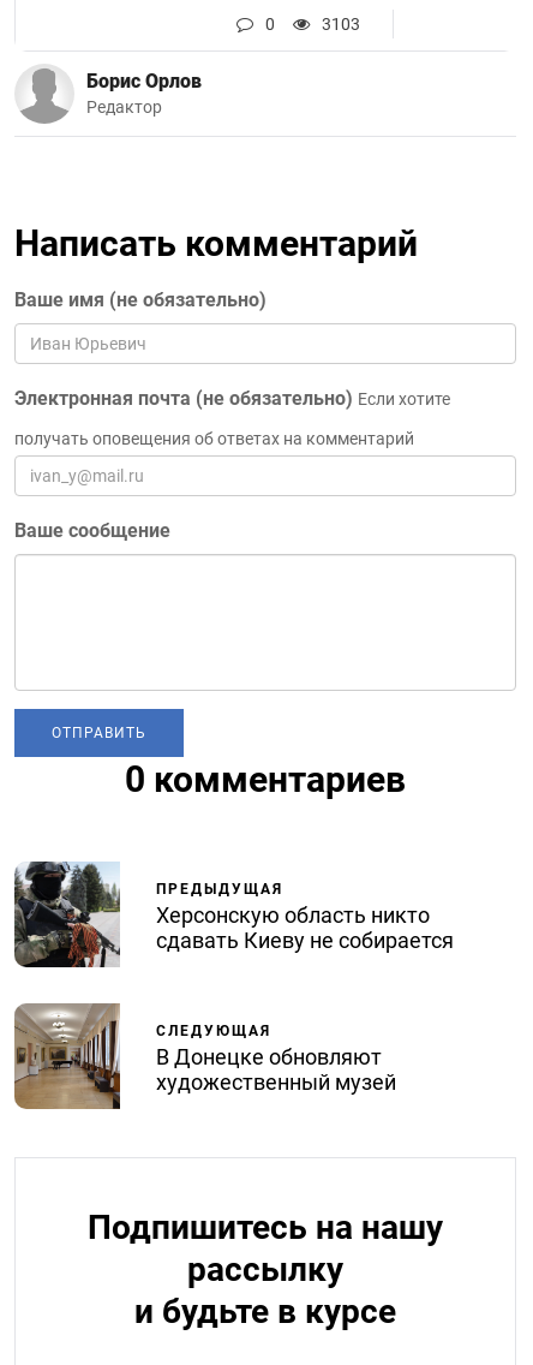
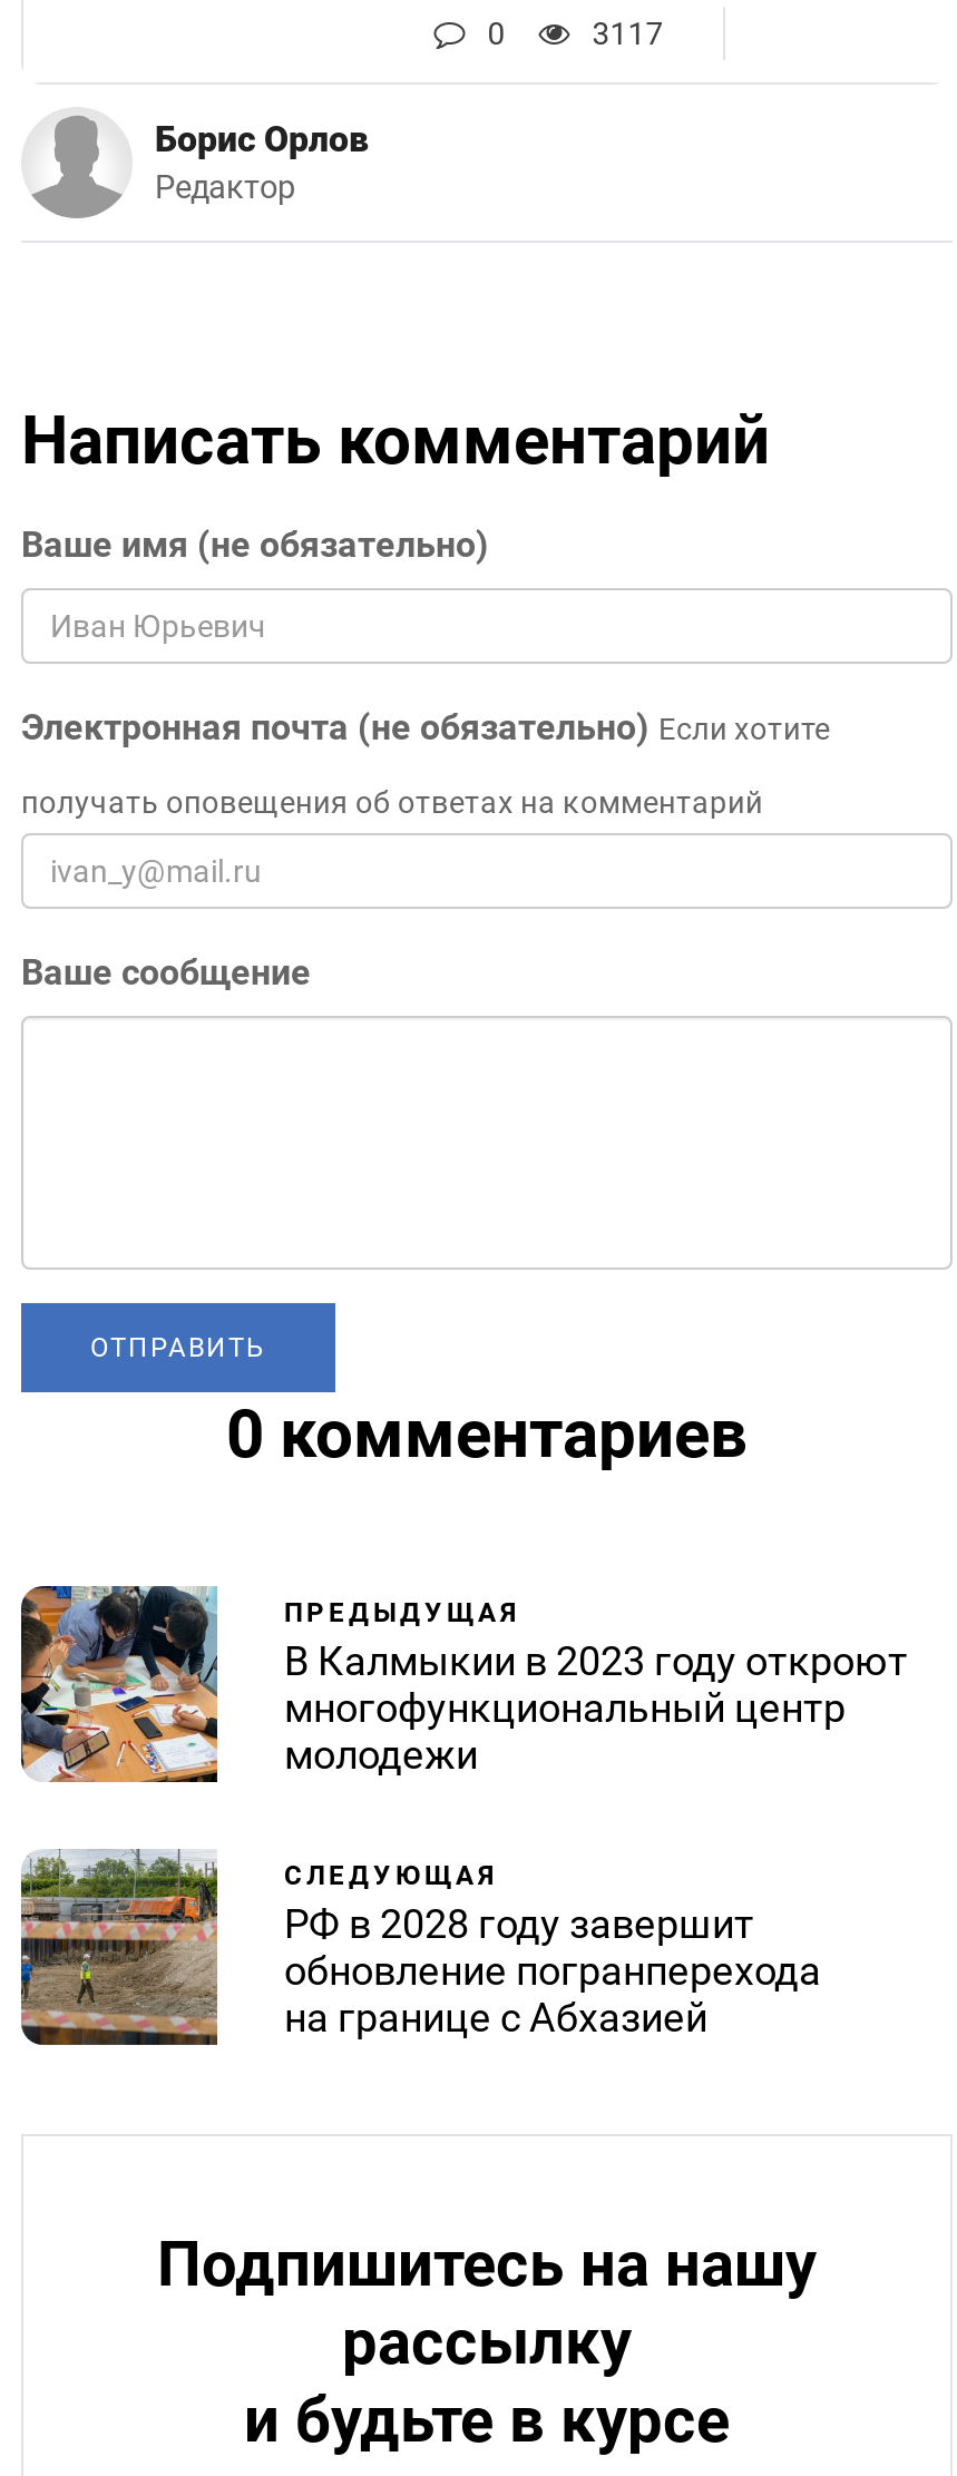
[322,14,360,34] 3103 -> [592,16,663,51] 3117
[14,862,454,979] [image] | Херсонскую область никто | сдавать Киеву не собирается -> [19,1584,908,1784] [image] | В Калмыкии в 2023 году откроют | многофункциональный центр | молодежи
[13,1002,396,1110] [image] | В Донецке обновляют | художественный музей -> [19,1827,821,2047] [image] | РФ в 2028 году завершит | обновление погранперехода | на границе с Абхазией

